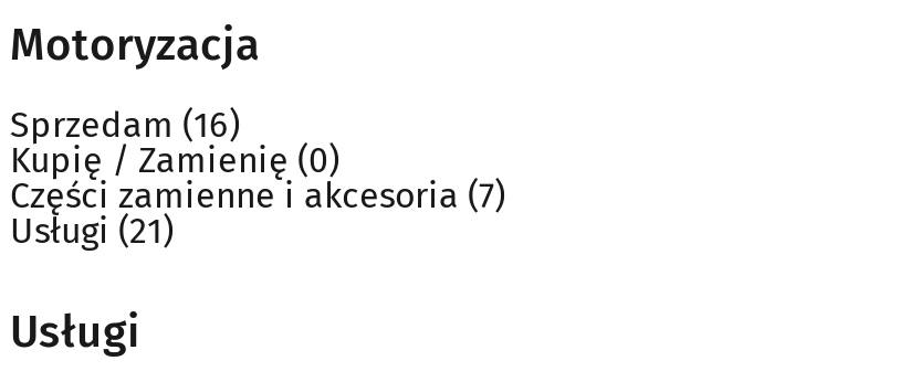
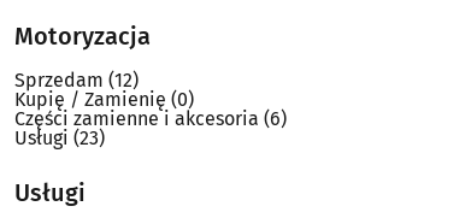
[10,105,240,147] Sprzedam (16) -> [14,68,139,91] Sprzedam (12)
[10,176,505,217] Części zamienne i akcesoria (7) -> [14,107,287,129] Części zamienne i akcesoria (6)
[10,211,174,253] Usługi (21) -> [14,126,105,149] Usługi (23)

